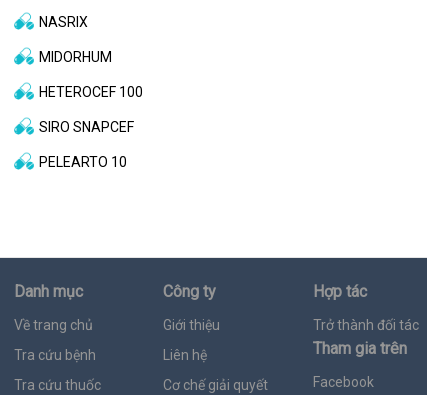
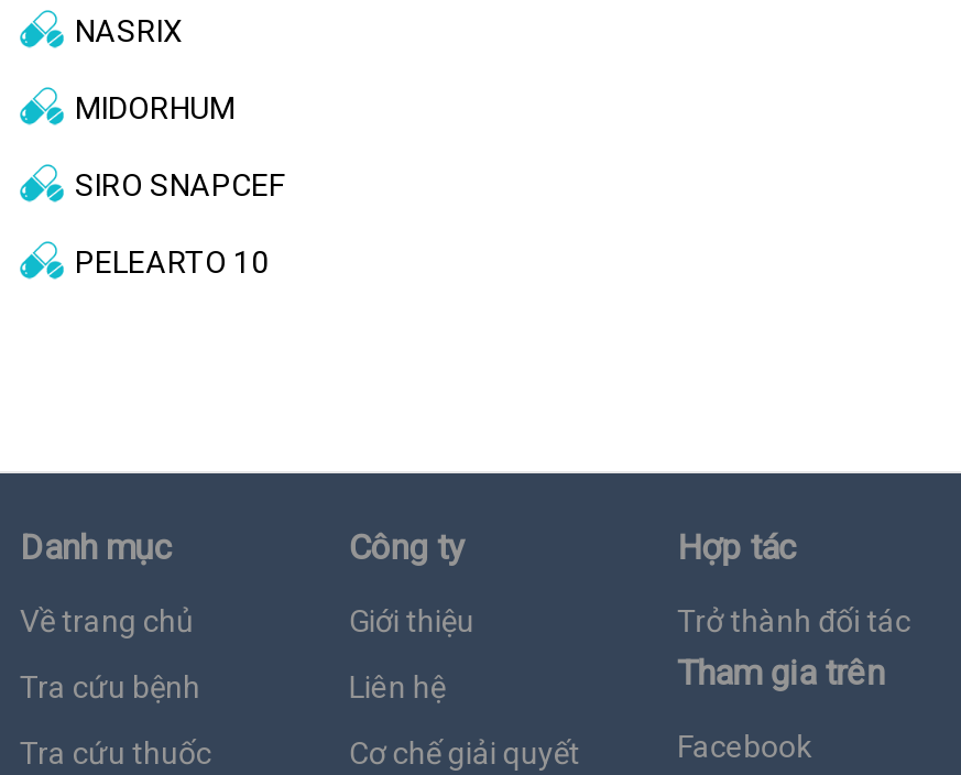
[39,84,143,100] HETEROCEF 100 -> none

